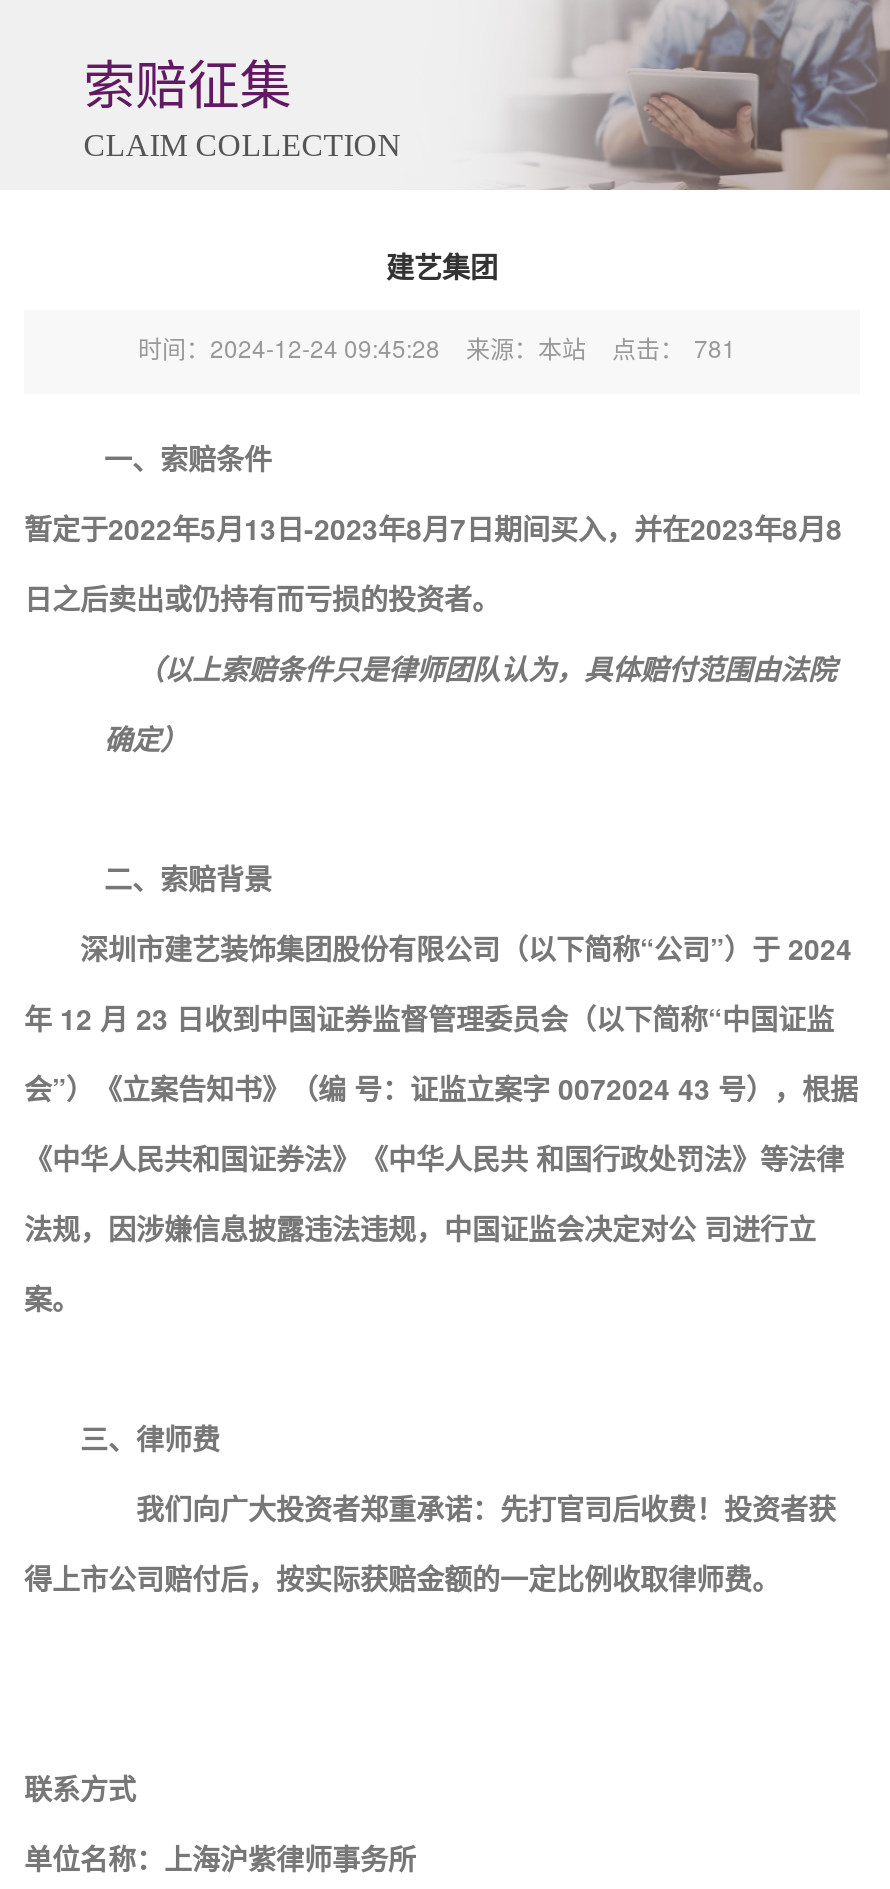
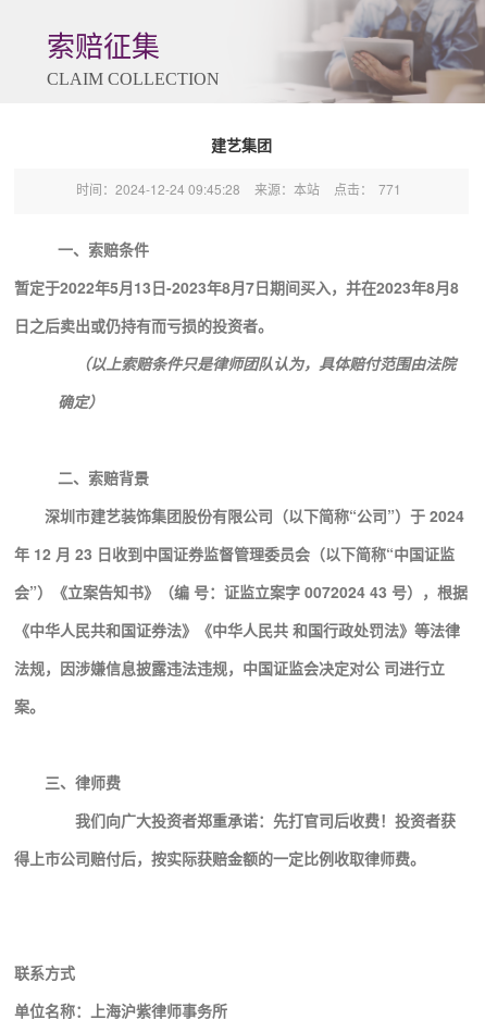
[138,330,736,364] 时间：2024-12-24 09:45:28 来源：本站 点击： 781 -> [76,179,401,198] 时间：2024-12-24 09:45:28 来源：本站 点击： 771

